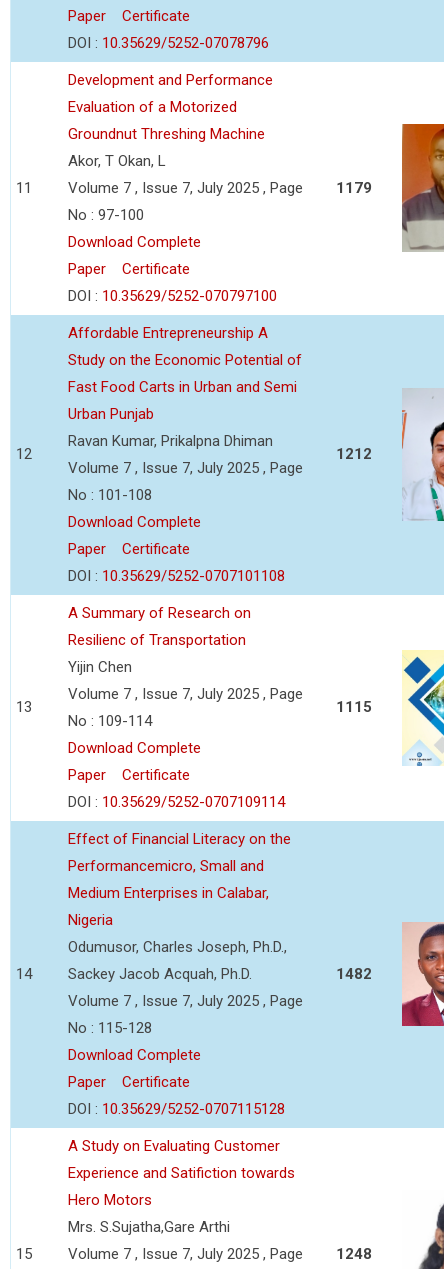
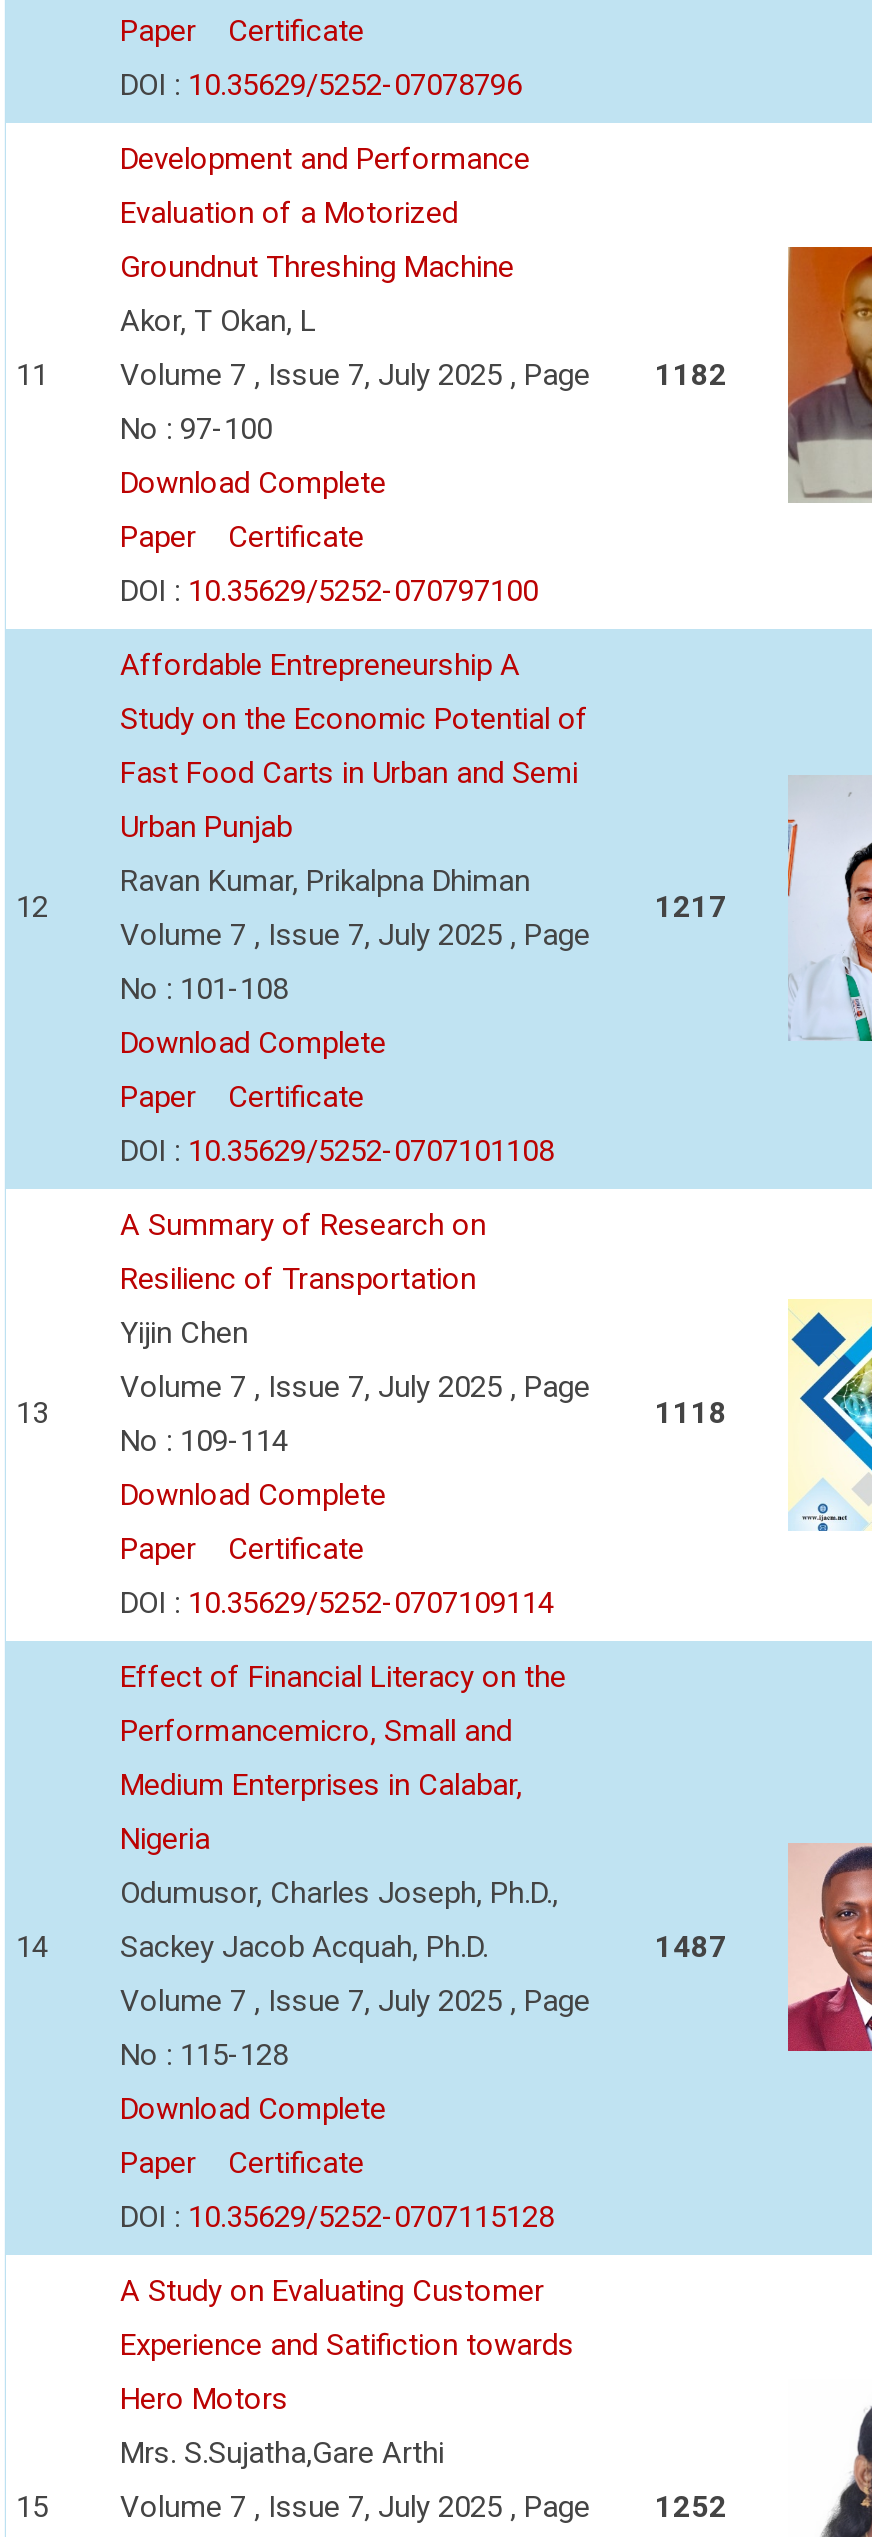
[16,179,371,197] 11 Volume 7 , Issue 7, July 2025 , Page 1179 -> [16,356,727,392] 11 Volume 7 , Issue 7, July 2025 , Page 1182
[335,445,371,463] 1212 -> [655,888,727,924] 1217
[335,698,371,716] 1115 -> [655,1394,727,1430] 1118
[335,965,371,983] 1482 -> [655,1928,727,1964] 1487
[16,1245,371,1263] 15 Volume 7 , Issue 7, July 2025 , Page 1248 -> [16,2488,727,2524] 15 Volume 7 , Issue 7, July 2025 , Page 1252

